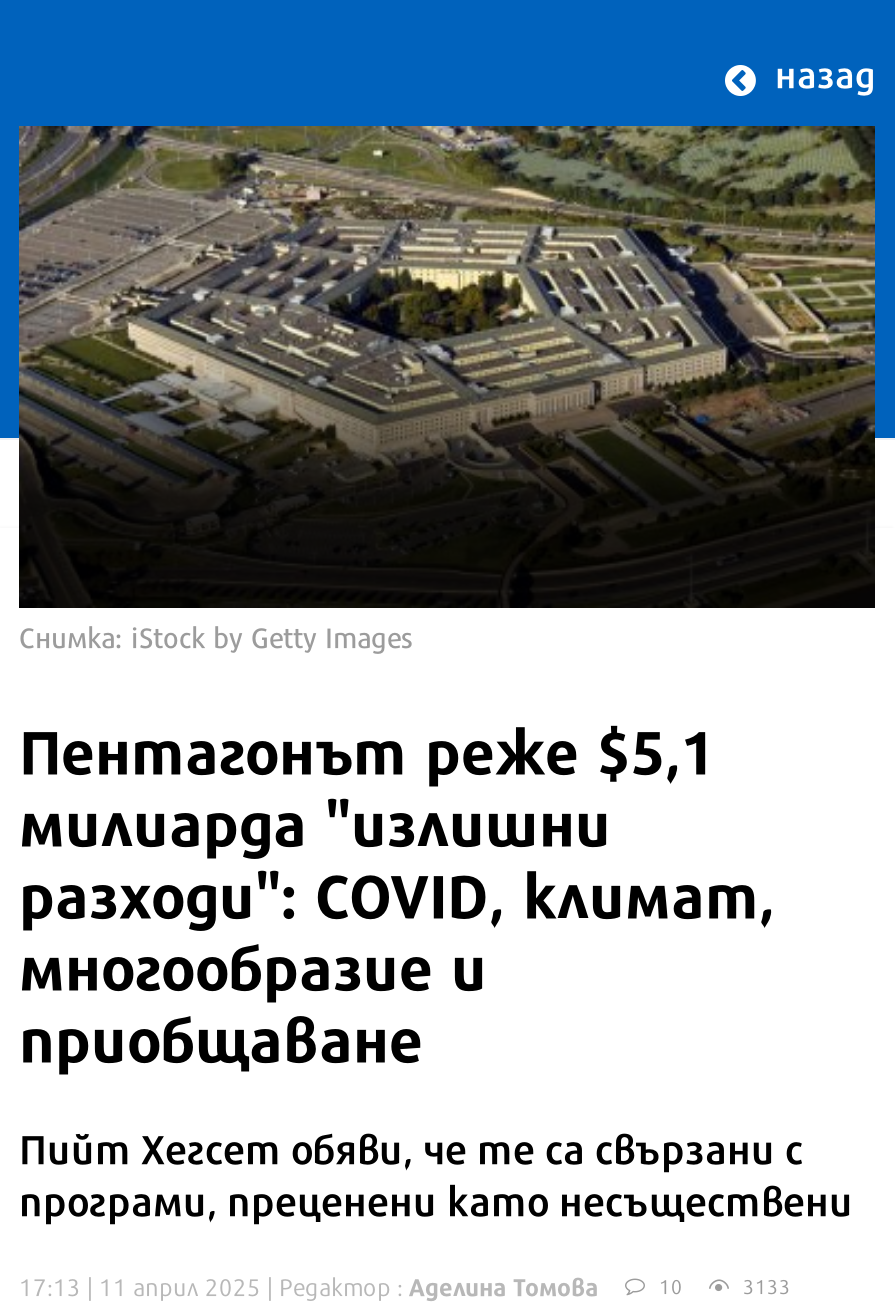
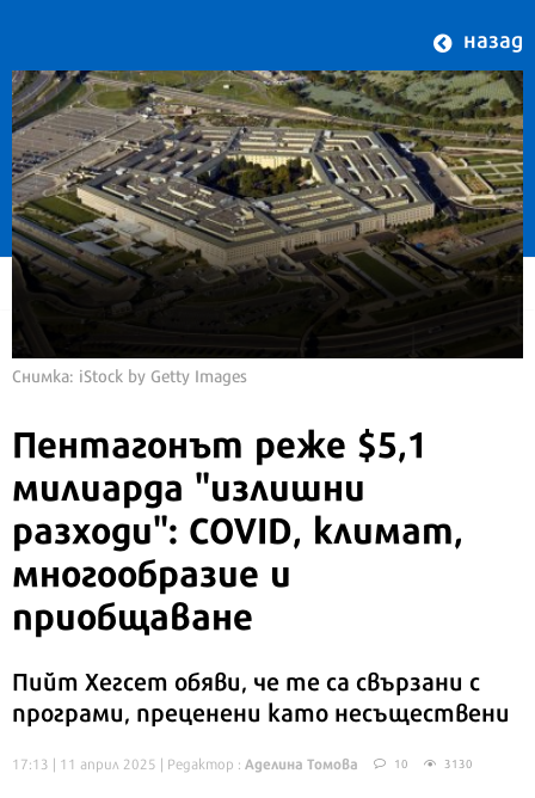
[743,1270,791,1300] 3133 -> [444,754,473,772] 3130

